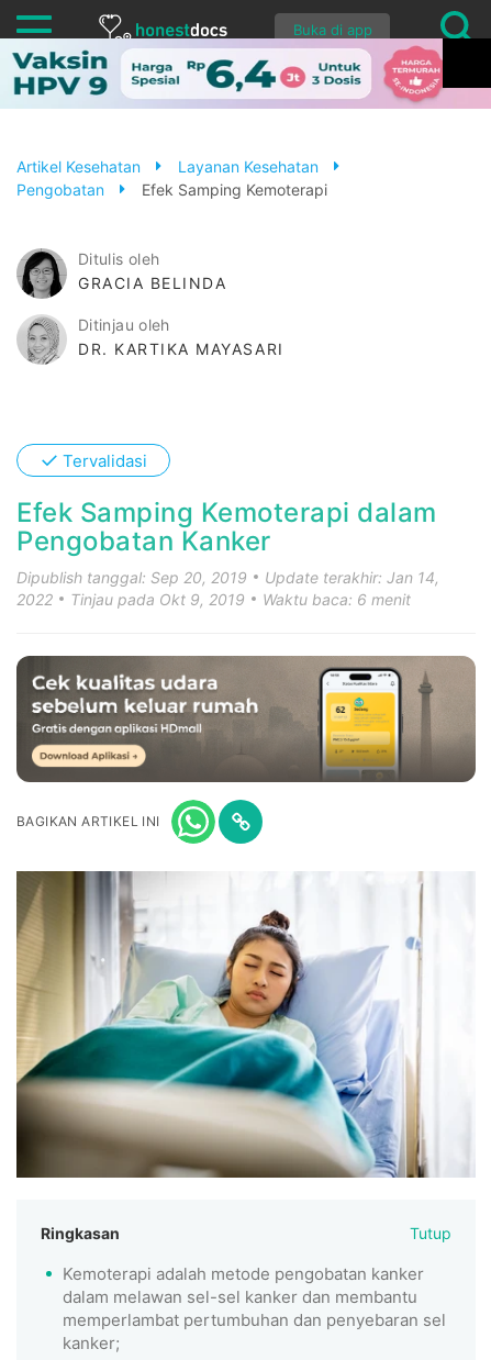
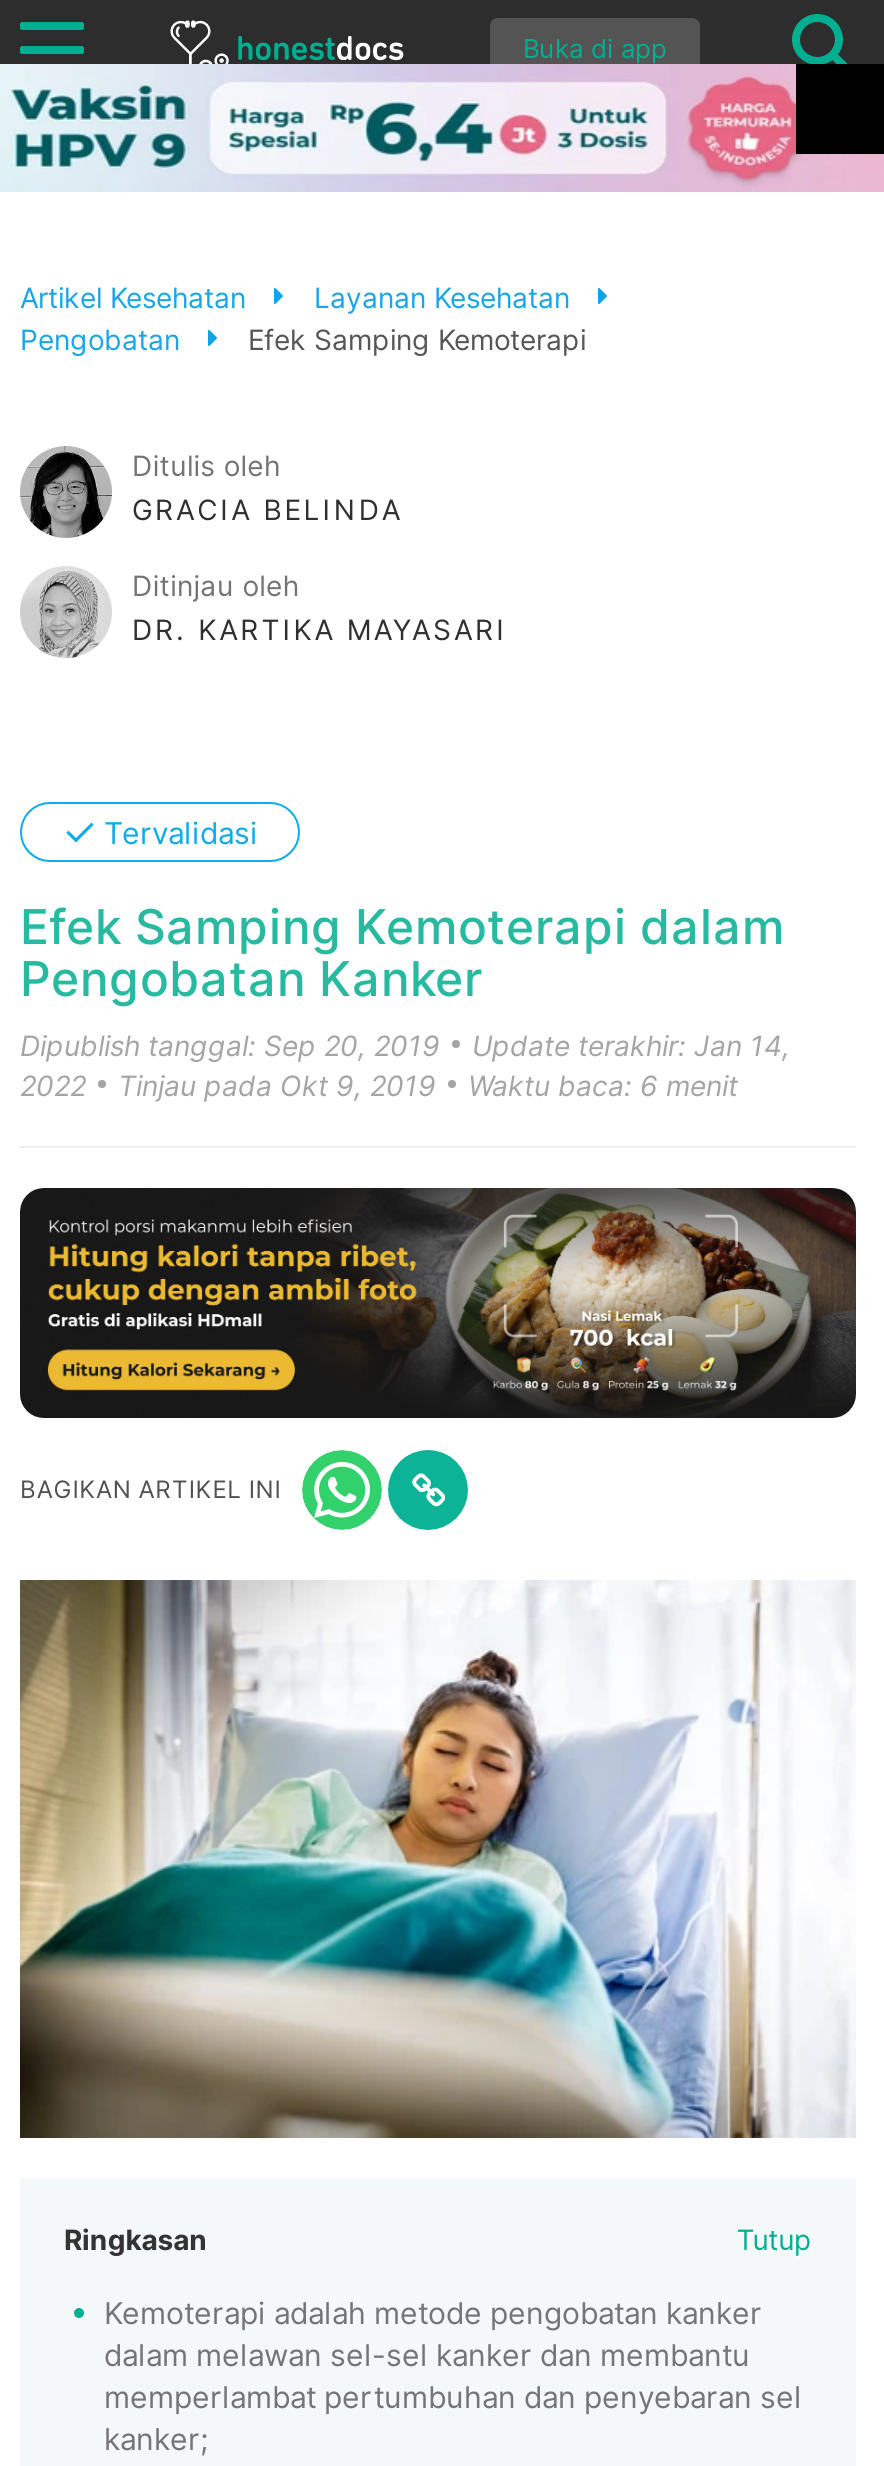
[16,656,476,782] [image] -> [22,1186,856,1416] [image]

